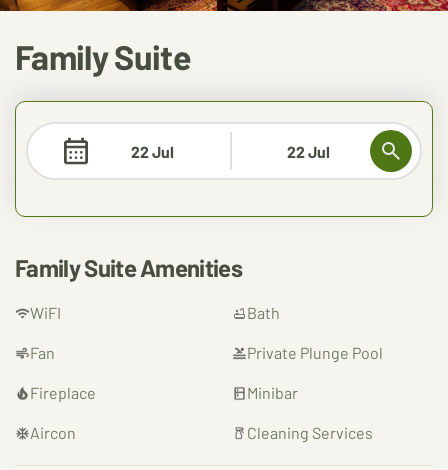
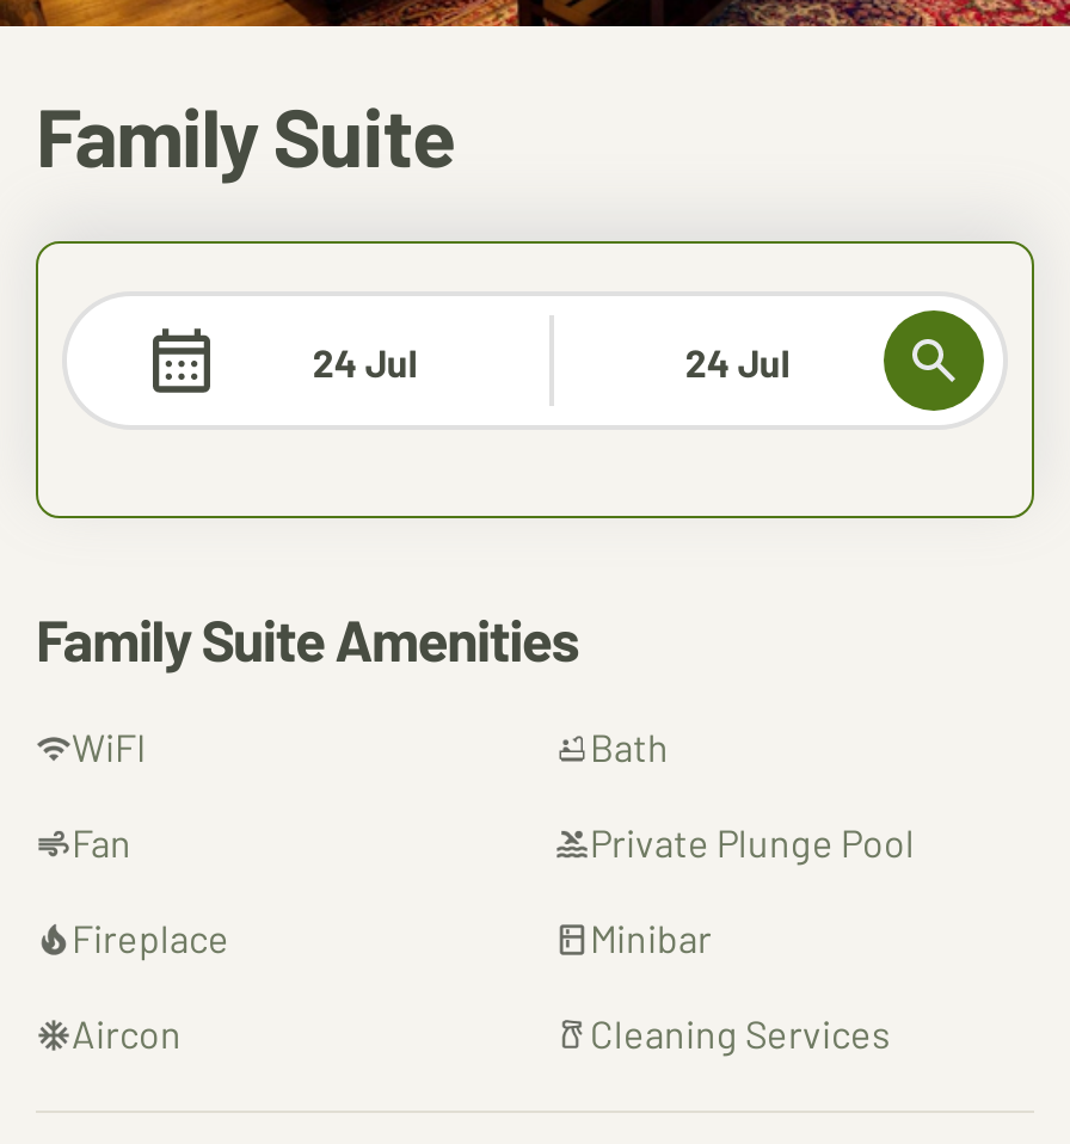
[131,141,174,160] 22 Jul -> [312,338,417,383] 24 Jul
[287,141,330,160] 22 Jul -> [685,338,790,383] 24 Jul

